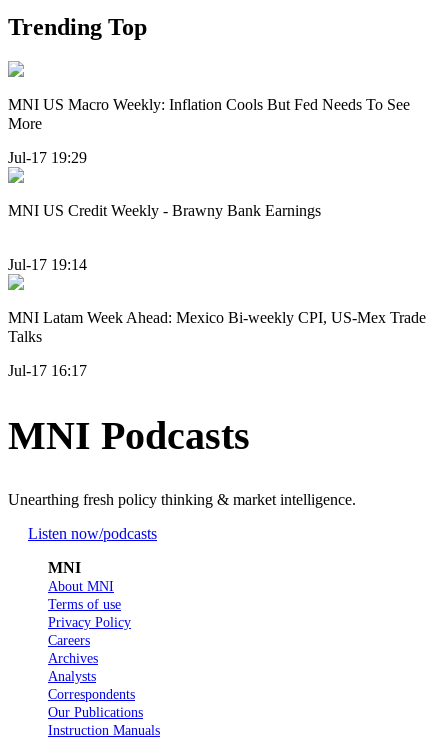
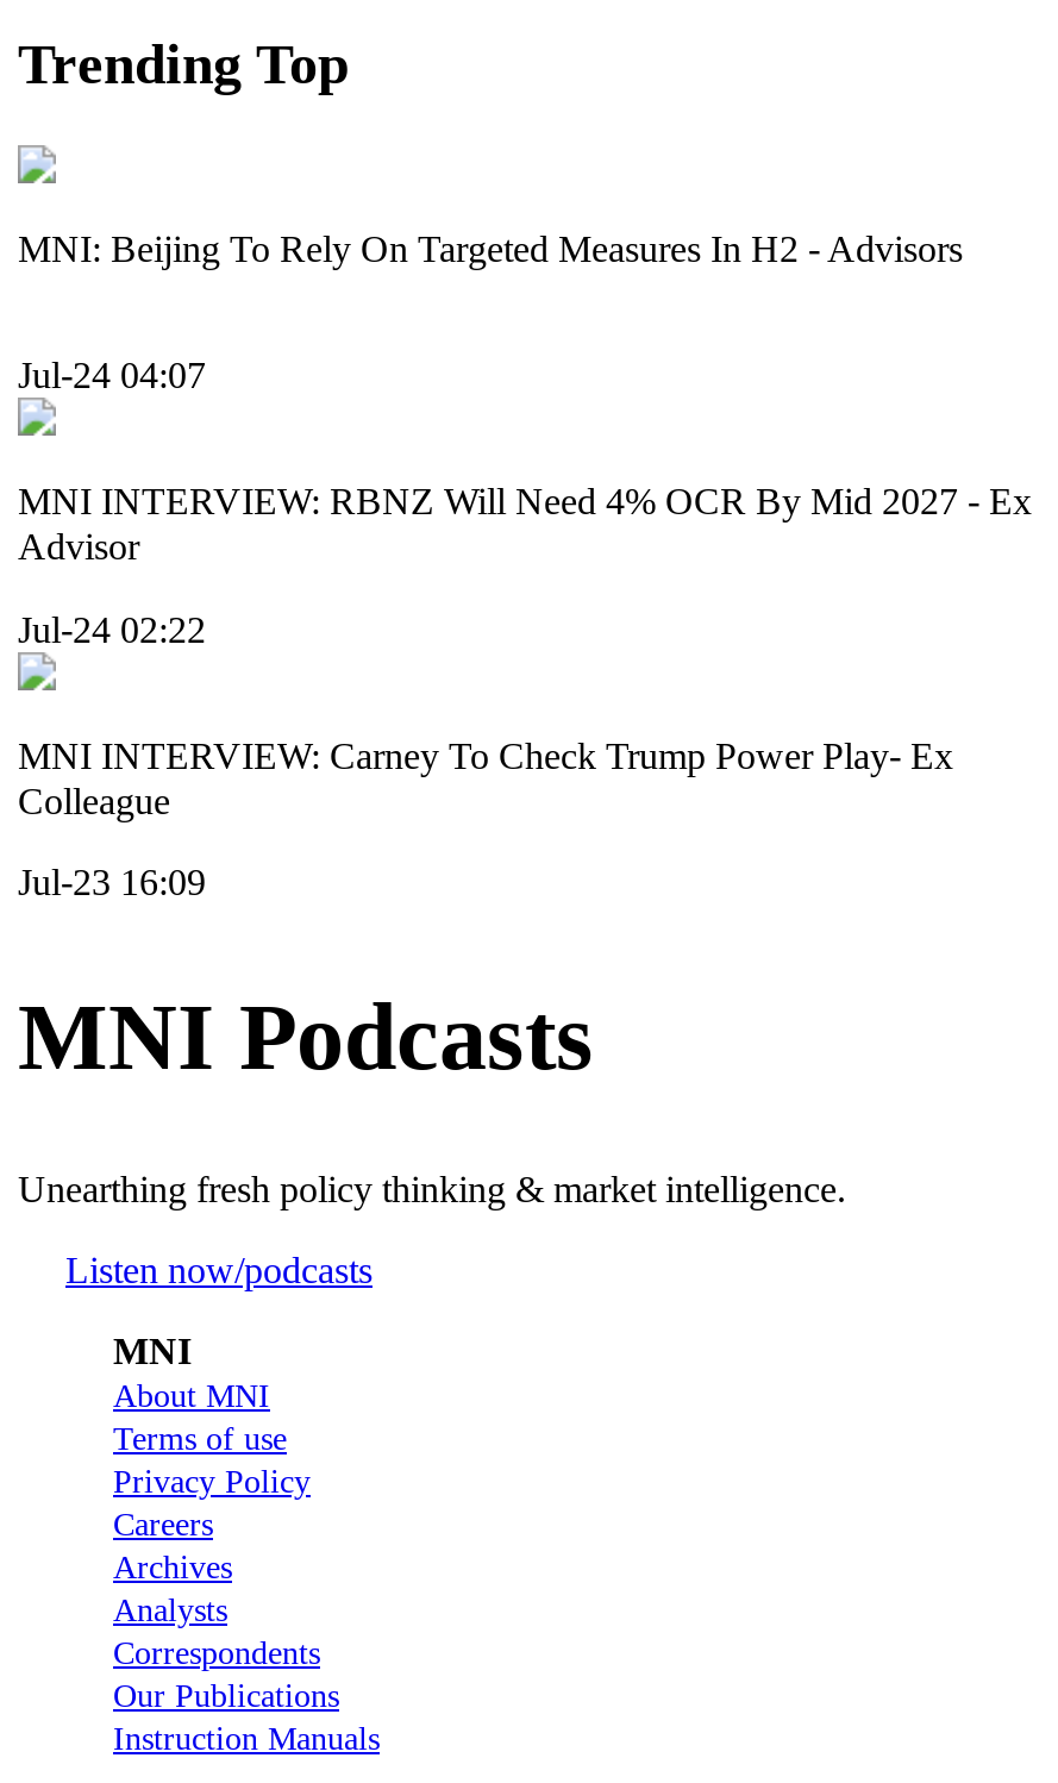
[8,96,410,132] MNI US Macro Weekly: Inflation Cools But Fed Needs To See | More -> [18,228,963,269] MNI: Beijing To Rely On Targeted Measures In H2 - Advisors
[8,149,87,166] Jul-17 19:29 -> [18,355,206,396] Jul-24 04:07
[8,202,321,219] MNI US Credit Weekly - Brawny Bank Earnings -> [18,481,1032,567] MNI INTERVIEW: RBNZ Will Need 4% OCR By Mid 2027 - Ex | Advisor
[8,256,87,273] Jul-17 19:14 -> [18,608,206,649] Jul-24 02:22
[8,309,426,345] MNI Latam Week Ahead: Mexico Bi-weekly CPI, US-Mex Trade | Talks -> [18,735,953,820] MNI INTERVIEW: Carney To Check Trump Power Play- Ex | Colleague
[8,362,87,379] Jul-17 16:17 -> [18,862,206,902] Jul-23 16:09

